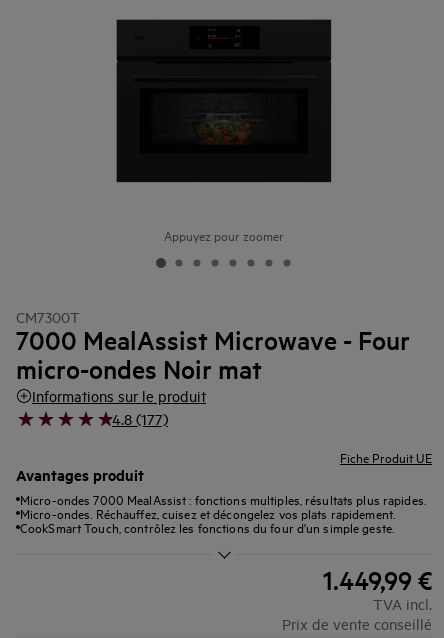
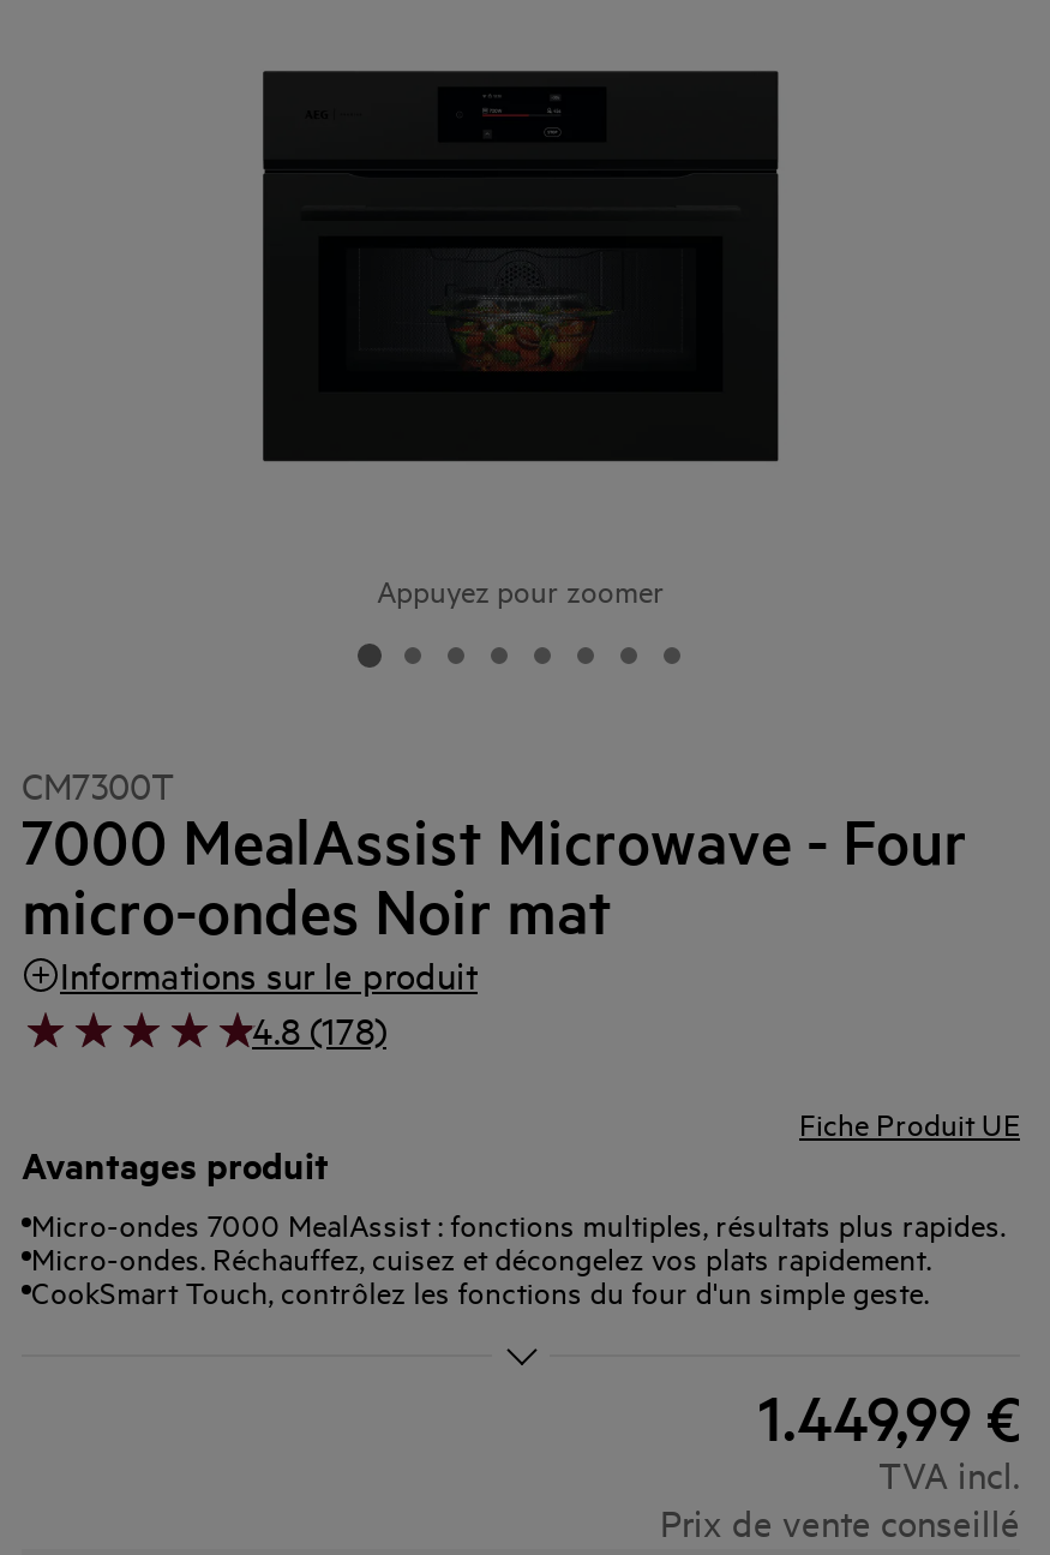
[112,409,168,428] 4.8 (177) -> [252,1006,386,1052] 4.8 (178)

